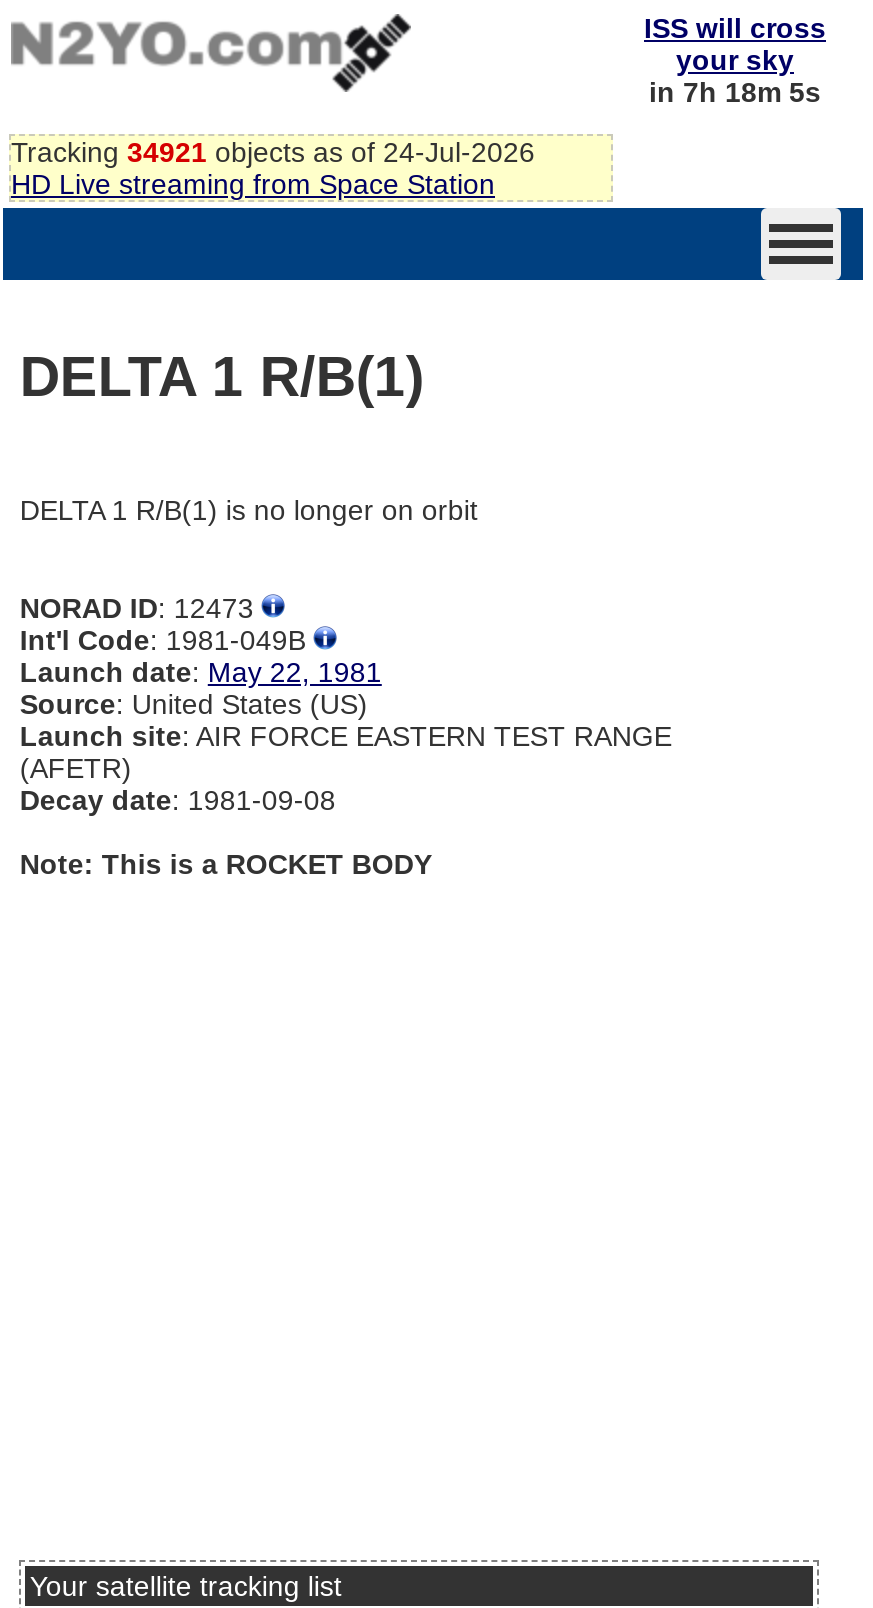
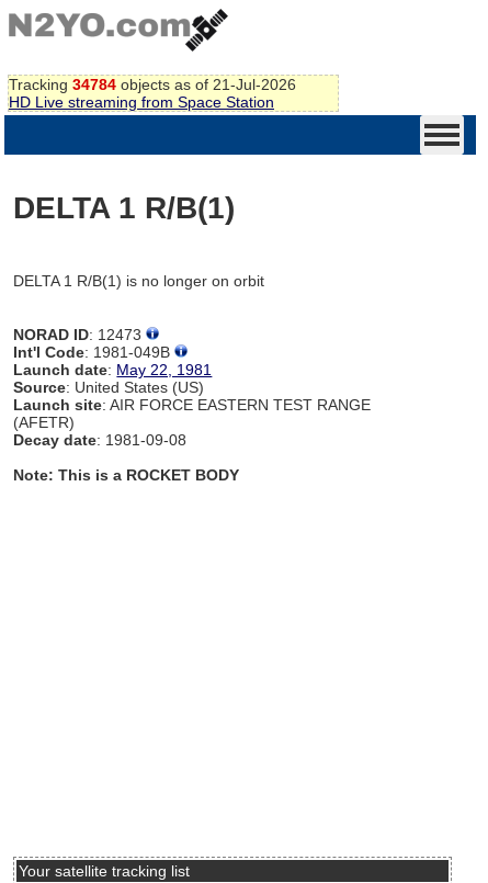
[644,12,826,108] ISS will cross | your sky | in 7h 18m 5s -> none
[11,136,535,168] Tracking 34921 objects as of 24-Jul-2026 -> [9,75,296,93] Tracking 34784 objects as of 21-Jul-2026

